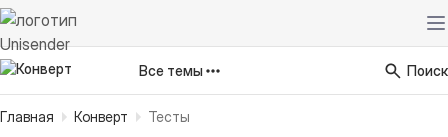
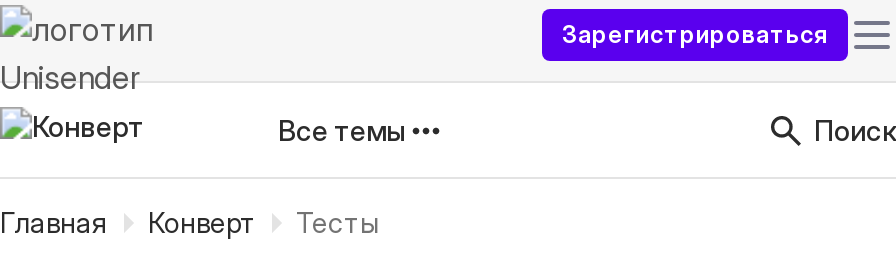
none -> [562,18,828,48] Зарегистрироваться

